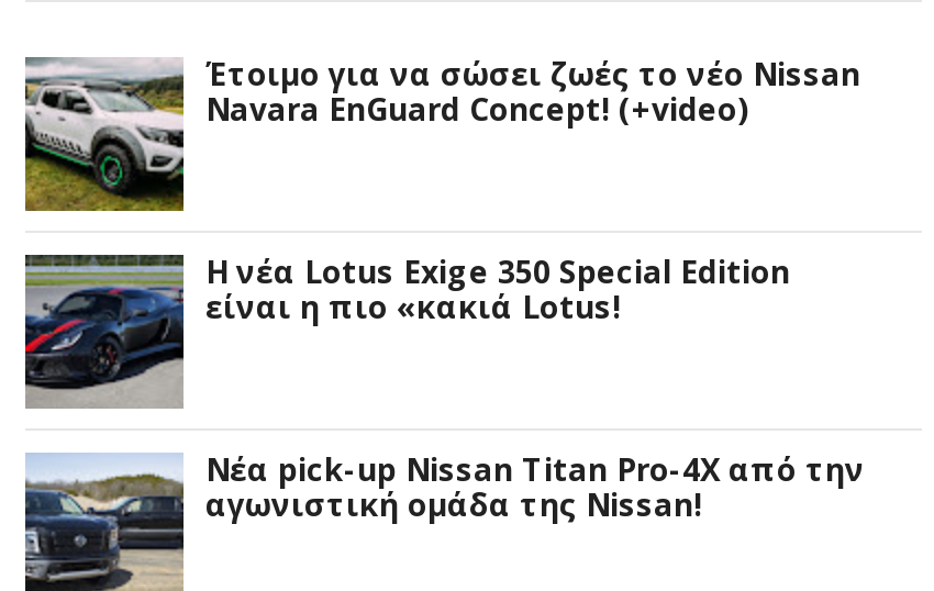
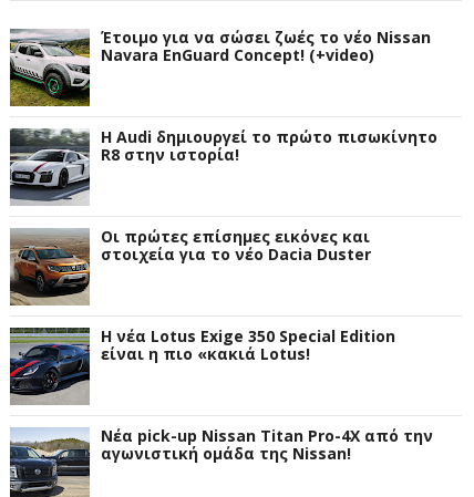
none -> [9,126,437,204] [image] | Η Audi δημιουργεί το πρώτο πισωκίνητο | R8 στην ιστορία!
none -> [10,226,371,306] [image] | Οι πρώτες επίσημες εικόνες και | στοιχεία για το νέο Dacia Duster

